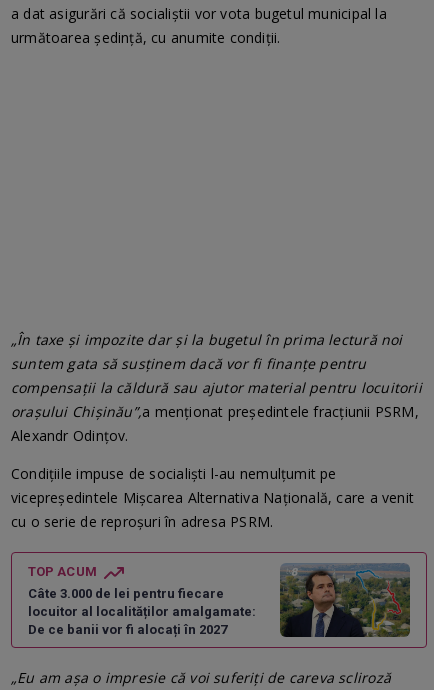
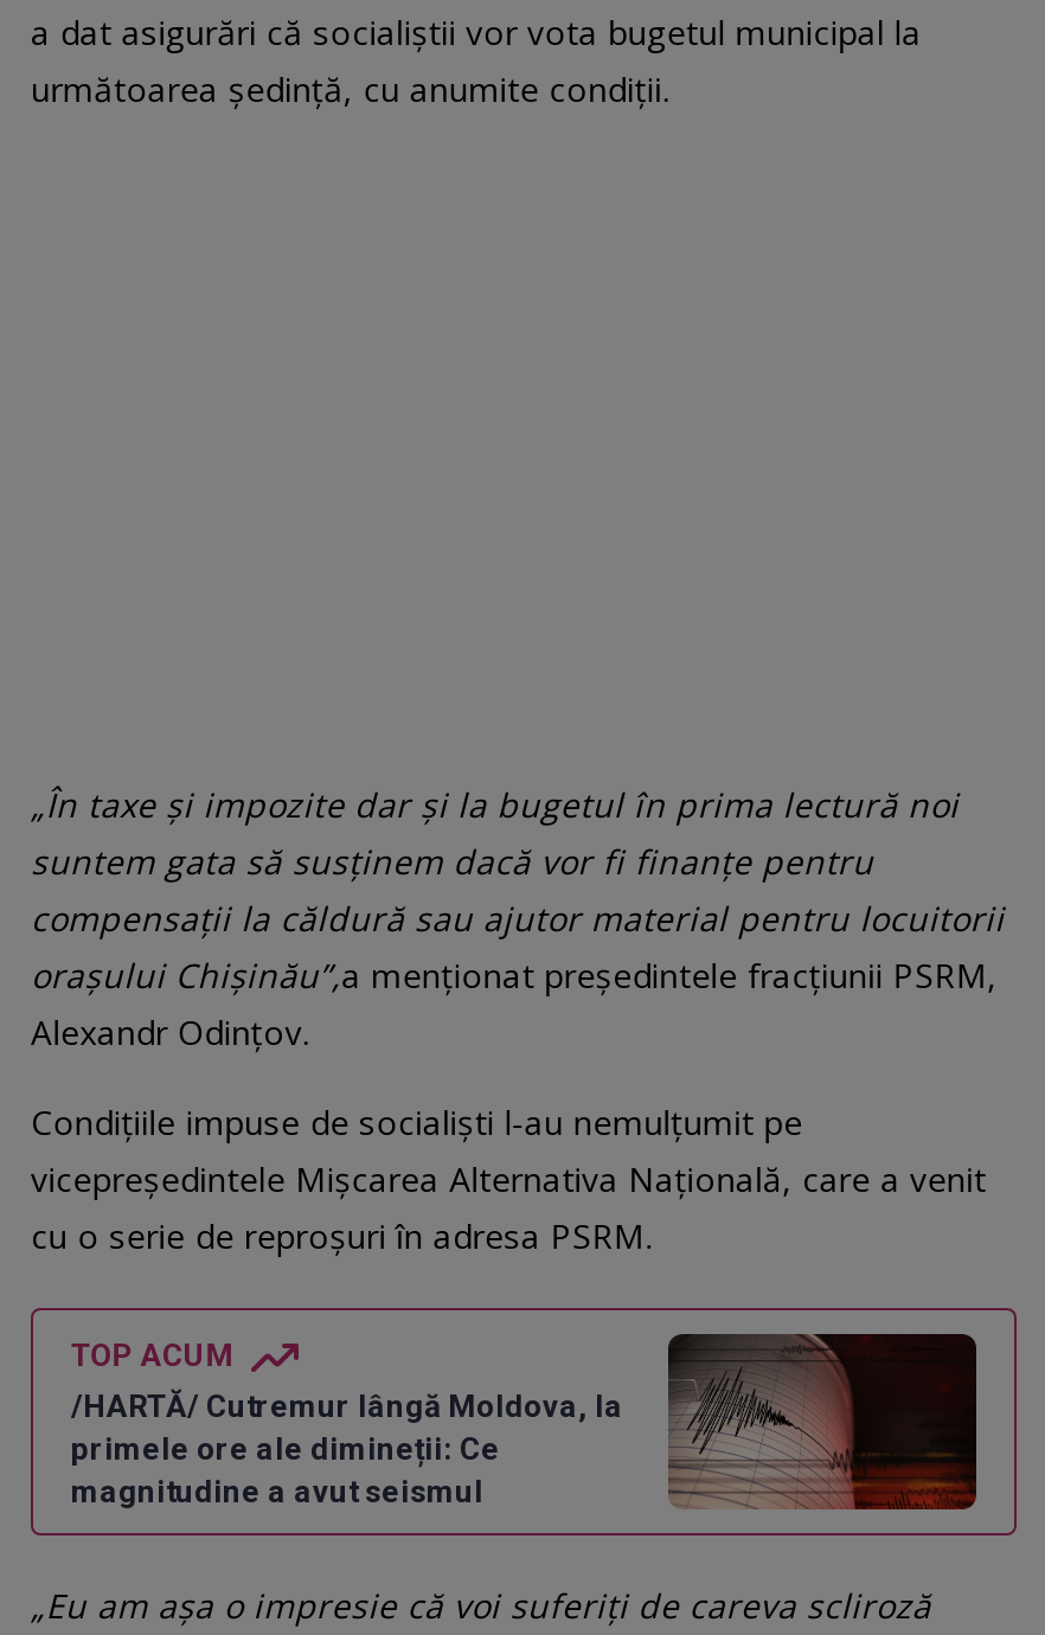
[28,563,411,638] [image] | Câte 3.000 de lei pentru fiecare | locuitor al localităților amalgamate: | De ce banii vor fi alocați în 2027 -> [71,1332,979,1512] [image] | /HARTĂ/ Cutremur lângă Moldova, la | primele ore ale dimineții: Ce | magnitudine a avut seismul

